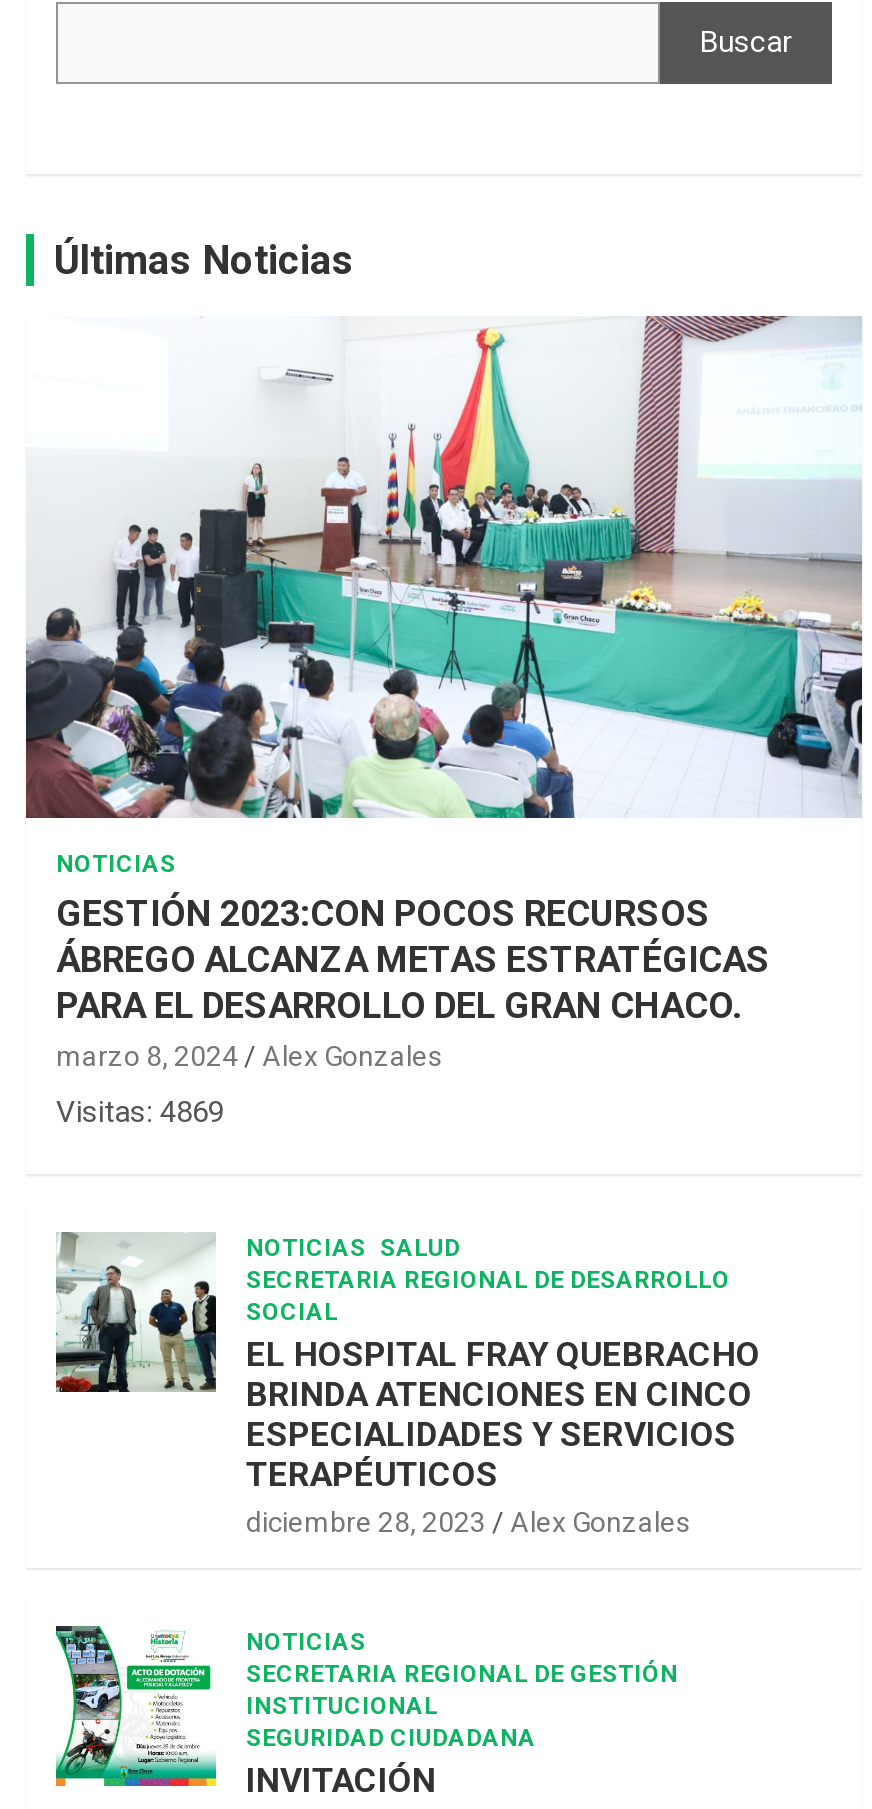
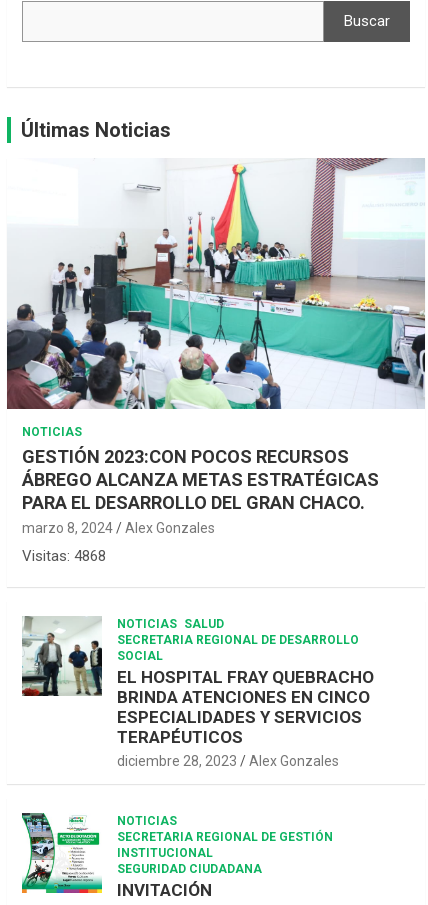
[56,1094,224,1130] Visitas: 4869 -> [22,547,106,565] Visitas: 4868

